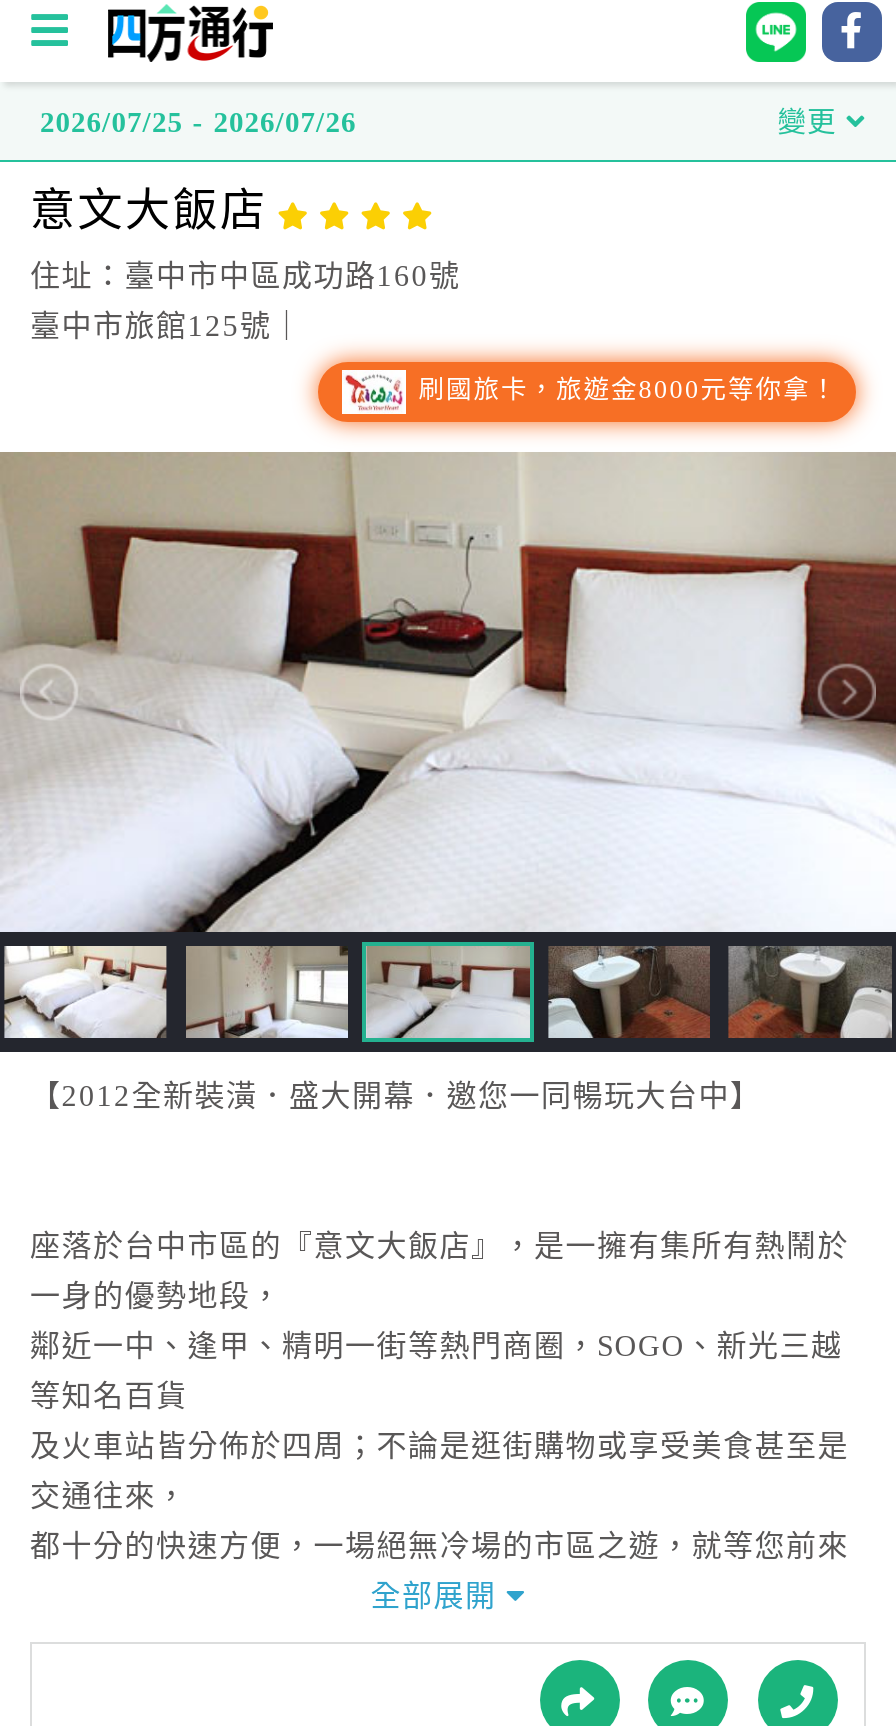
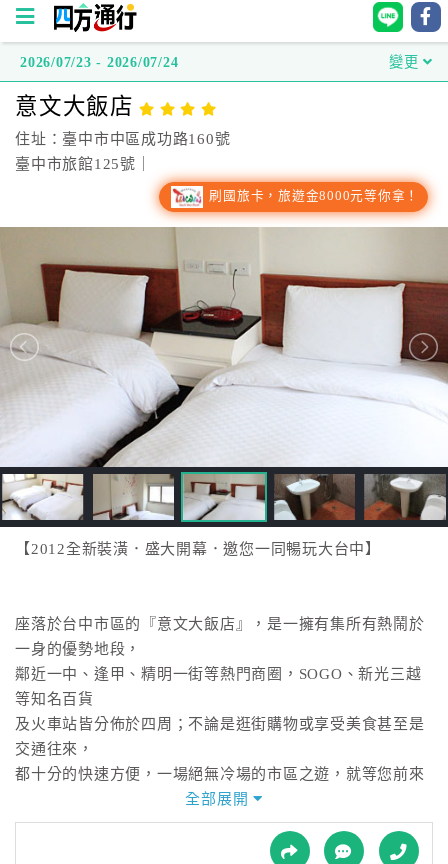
[40,106,356,138] 2026/07/25 - 2026/07/26 -> [20,54,178,70] 2026/07/23 - 2026/07/24

